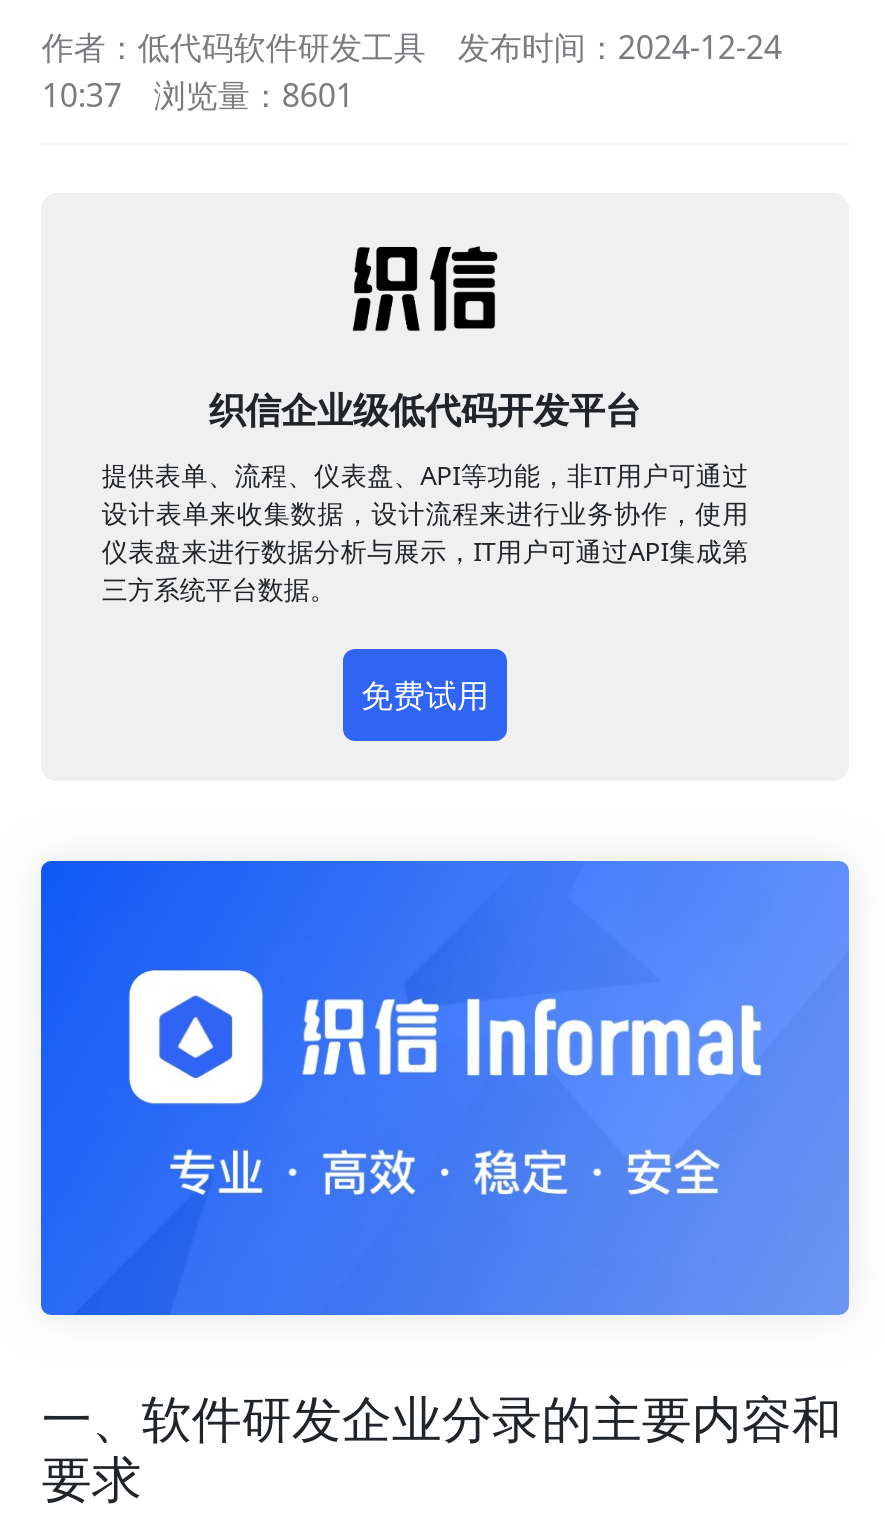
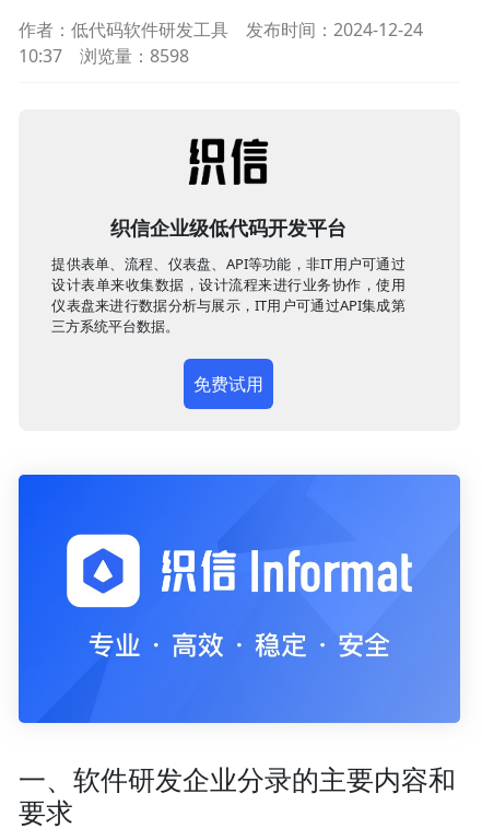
[42,73,354,117] 10:37 浏览量：8601 -> [19,44,190,68] 10:37 浏览量：8598

